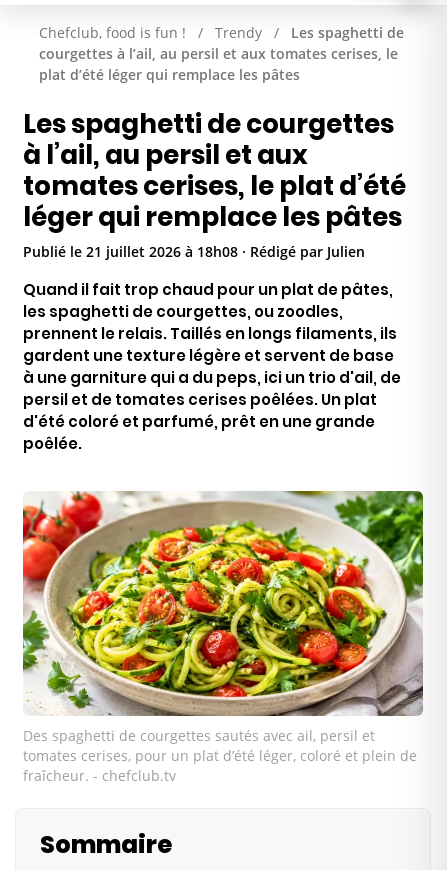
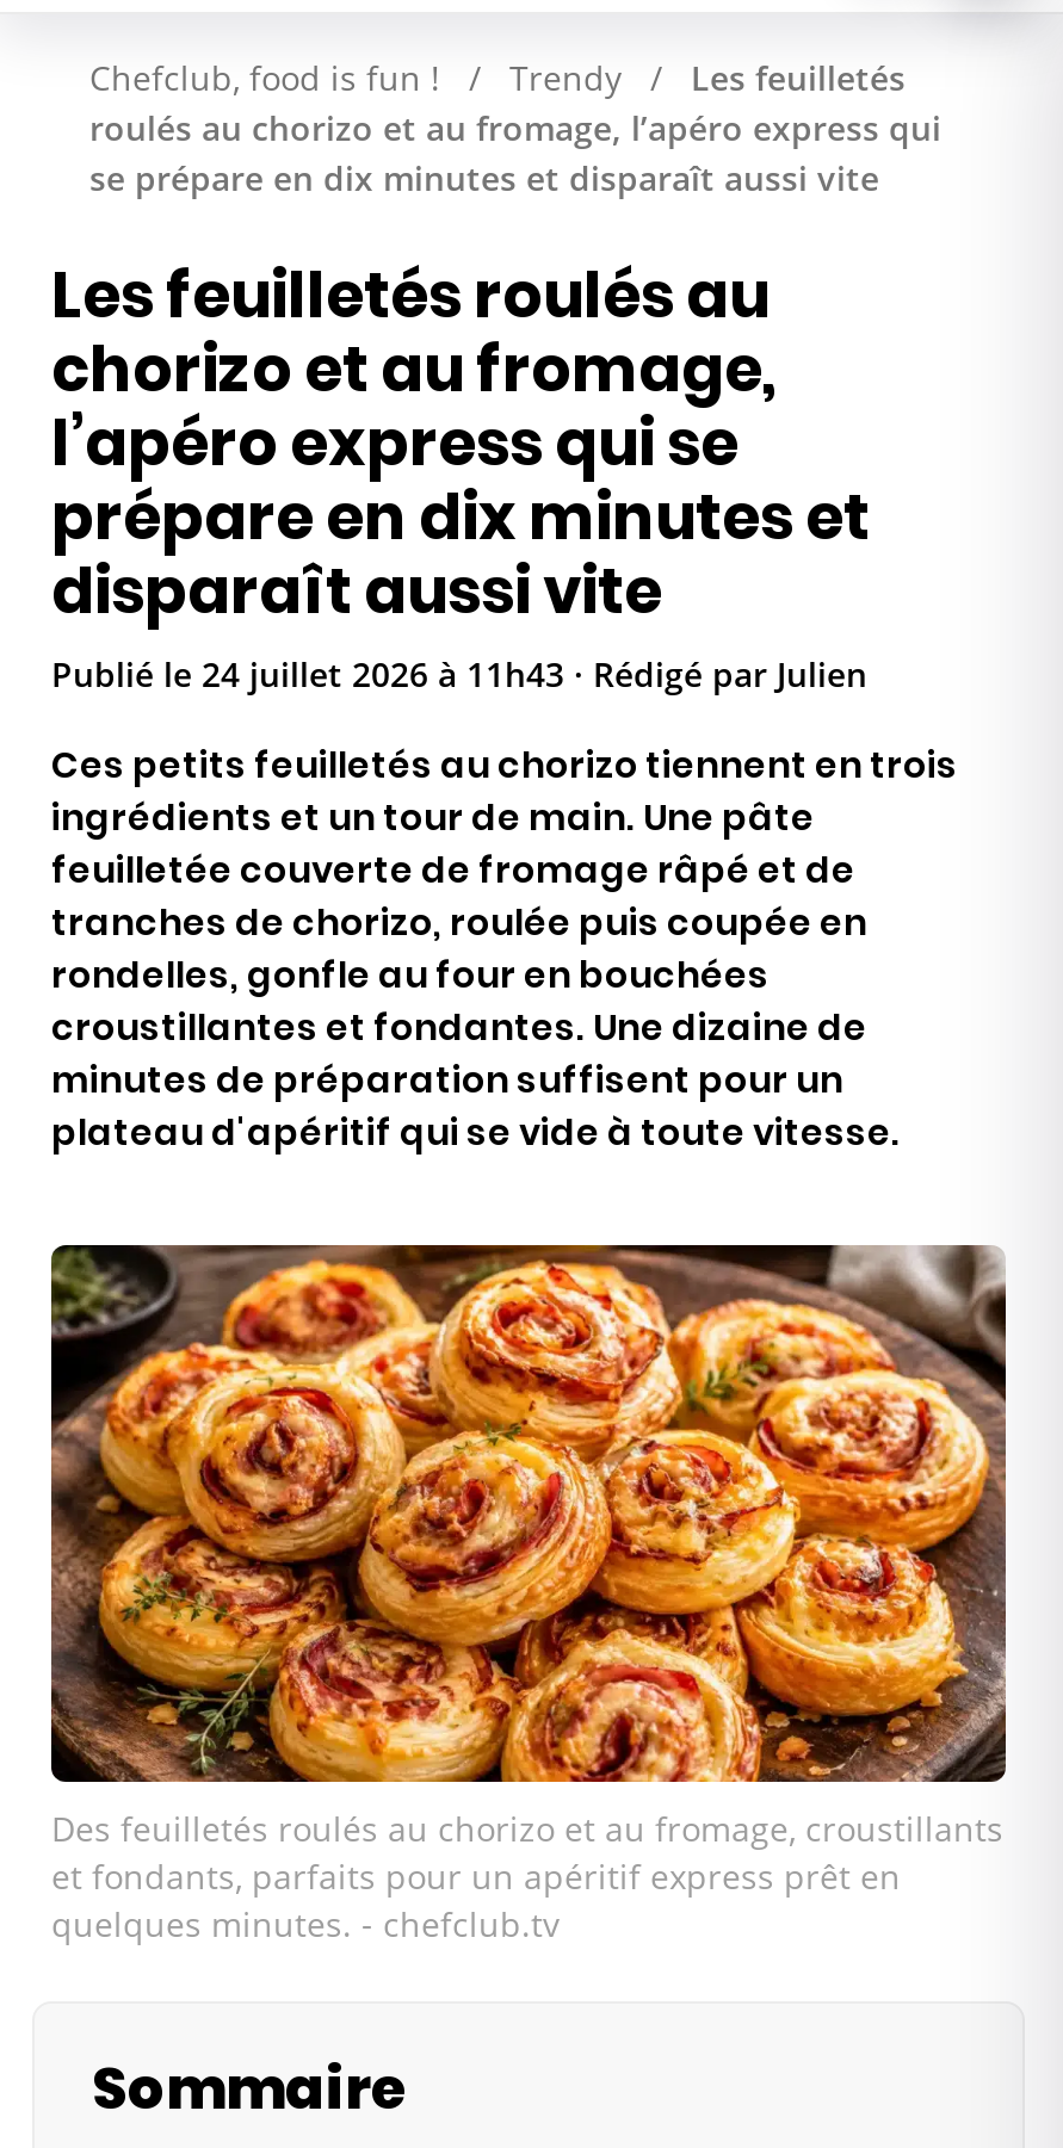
[39,23,404,84] Les spaghetti de | courgettes à l’ail, au persil et aux tomates cerises, le | plat d’été léger qui remplace les pâtes -> [89,55,941,201] Les feuilletés | roulés au chorizo et au fromage, l’apéro express qui | se prépare en dix minutes et disparaît aussi vite
[23,106,406,261] Les spaghetti de courgettes | à l’ail, au persil et aux | tomates cerises, le plat d’été | léger qui remplace les pâtes | Publié le 21 juillet 2026 à 18h08 · Rédigé par Julien -> [51,253,870,697] Les feuilletés roulés au | chorizo et au fromage, | l’apéro express qui se | prépare en dix minutes et | disparaît aussi vite | Publié le 24 juillet 2026 à 11h43 · Rédigé par Julien
[23,279,401,454] Quand il fait trop chaud pour un plat de pâtes, | les spaghetti de courgettes, ou zoodles, | prennent le relais. Taillés en longs filaments, ils | gardent une texture légère et servent de base | à une garniture qui a du peps, ici un trio d'ail, de | persil et de tomates cerises poêlées. Un plat | d'été coloré et parfumé, prêt en une grande | poêlée. -> [51,740,958,1157] Ces petits feuilletés au chorizo tiennent en trois | ingrédients et un tour de main. Une pâte | feuilletée couverte de fromage râpé et de | tranches de chorizo, roulée puis coupée en | rondelles, gonfle au four en bouchées | croustillantes et fondantes. Une dizaine de | minutes de préparation suffisent pour un | plateau d'apéritif qui se vide à toute vitesse.
[22,491,424,785] [image] | Des spaghetti de courgettes sautés avec ail, persil et | tomates cerises, pour un plat d’été léger, coloré et plein de | fraîcheur. - chefclub.tv -> [49,1243,1008,1947] [image] | Des feuilletés roulés au chorizo et au fromage, croustillants | et fondants, parfaits pour un apéritif express prêt en | quelques minutes. - chefclub.tv

